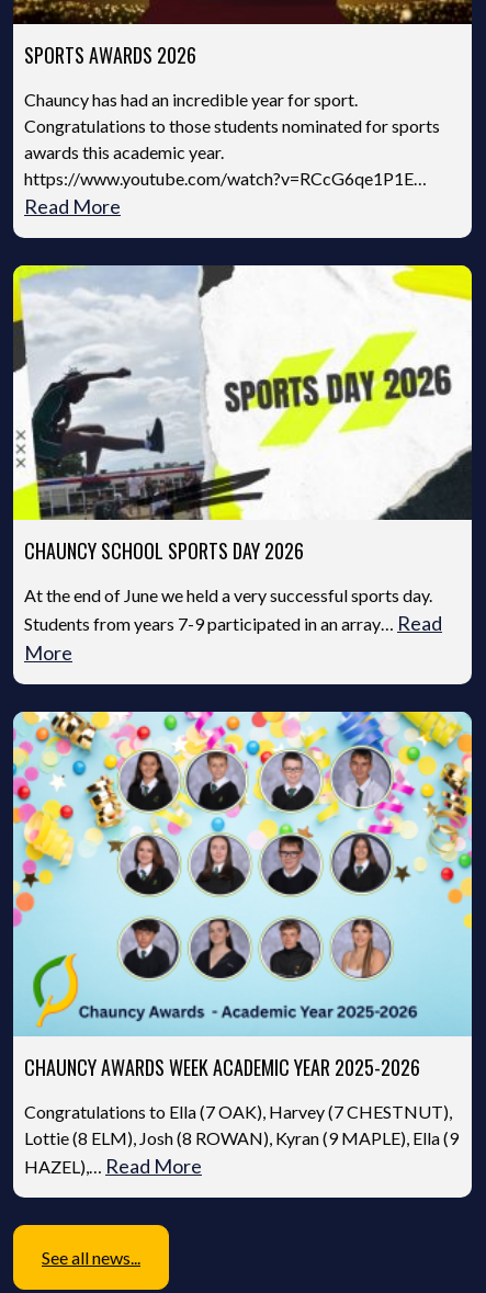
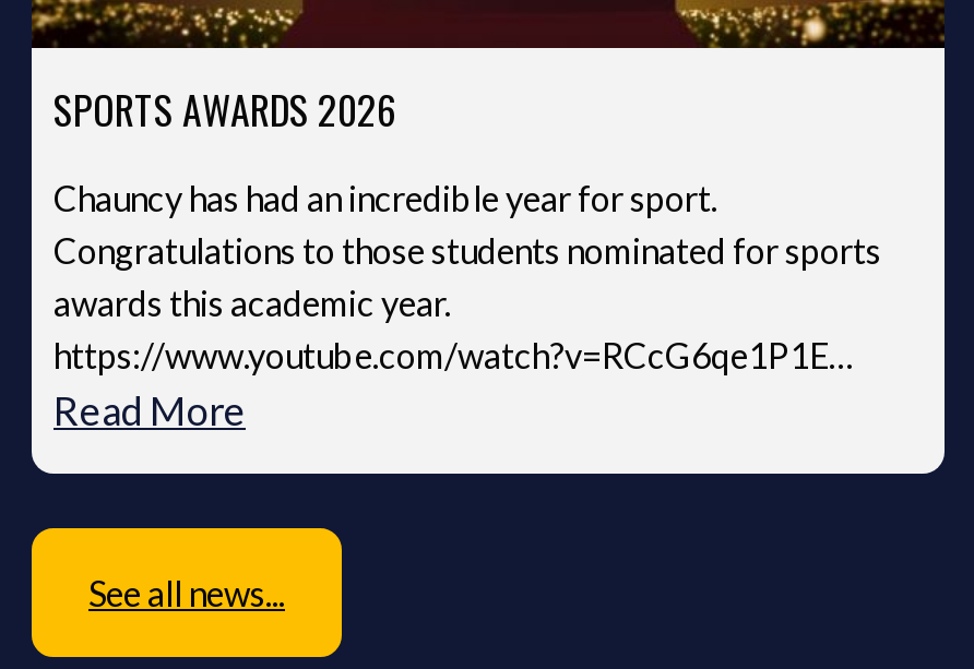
[12,264,473,685] [image] | CHAUNCY SCHOOL SPORTS DAY 2026 | At the end of June we held a very successful sports day. | Students from years 7-9 participated in an array… Read | More -> none
[12,711,473,1178] [image] | CHAUNCY AWARDS WEEK ACADEMIC YEAR 2025-2026 | Congratulations to Ella (7 OAK), Harvey (7 CHESTNUT), | Lottie (8 ELM), Josh (8 ROWAN), Kyran (9 MAPLE), Ella (9 | HAZEL),… Read More -> none

